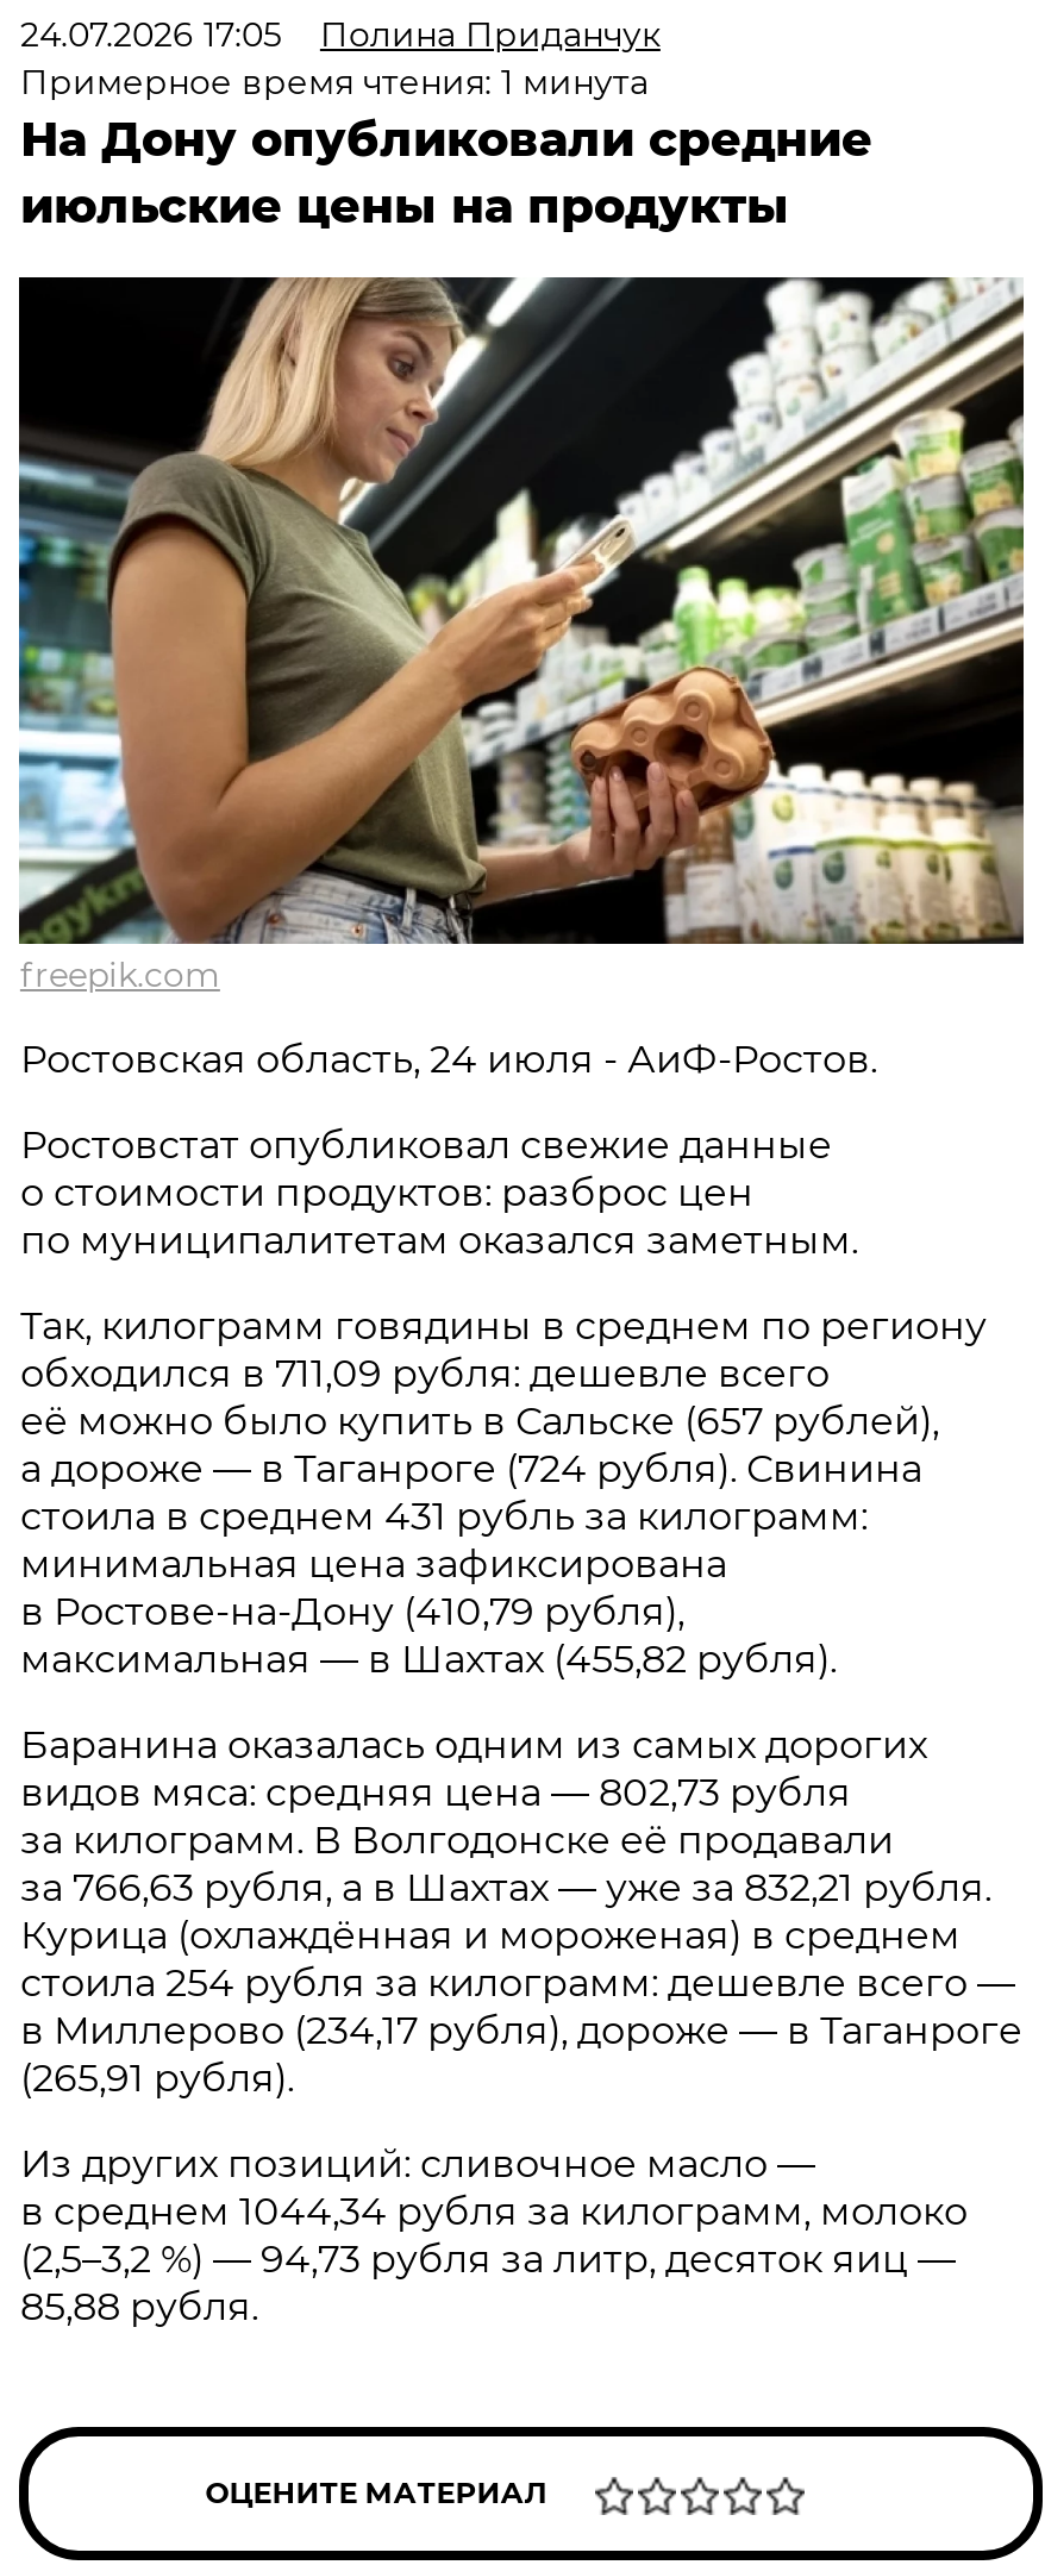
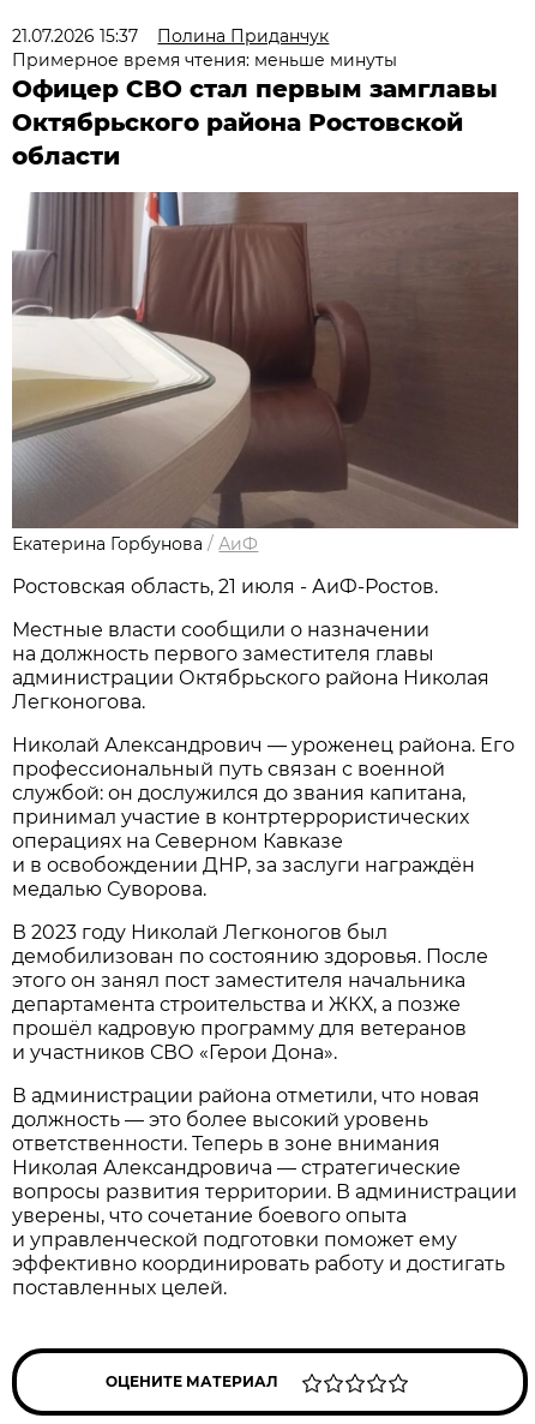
[20,13,660,56] 24.07.2026 17:05 Полина Приданчук -> [12,25,329,47] 21.07.2026 15:37 Полина Приданчук
[20,60,872,234] Примерное время чтения: 1 минута | На Дону опубликовали средние | июльские цены на продукты -> [12,49,498,170] Примерное время чтения: меньше минуты | Офицер СВО стал первым замглавы | Октябрьского района Ростовской | области
[17,275,1024,996] [image] | freepik.com -> [11,191,519,555] [image] | Екатерина Горбунова / АиФ
[20,1036,877,1082] Ростовская область, 24 июля - АиФ-Ростов. -> [12,575,438,598] Ростовская область, 21 июля - АиФ-Ростов.
[20,1122,858,1263] Ростовстат опубликовал свежие данные | о стоимости продуктов: разброс цен | по муниципалитетам оказался заметным. -> [12,618,490,713] Местные власти сообщили о назначении | на должность первого заместителя главы | администрации Октябрьского района Николая | Легконогова.
[20,1303,986,1682] Так, килограмм говядины в среднем по региону | обходился в 711,09 рубля: дешевле всего | её можно было купить в Сальске (657 рублей), | а дороже — в Таганроге (724 рубля). Свинина | стоила в среднем 431 рубль за килограмм: | минимальная цена зафиксирована | в Ростове‑на‑Дону (410,79 рубля), | максимальная — в Шахтах (455,82 рубля). -> [12,733,515,900] Николай Александрович — уроженец района. Его | профессиональный путь связан с военной | службой: он дослужился до звания капитана, | принимал участие в контртеррористических | операциях на Северном Кавказе | и в освобождении ДНР, за заслуги награждён | медалью Суворова.
[20,1722,1022,2101] Баранина оказалась одним из самых дорогих | видов мяса: средняя цена — 802,73 рубля | за килограмм. В Волгодонске её продавали | за 766,63 рубля, а в Шахтах — уже за 832,21 рубля. | Курица (охлаждённая и мороженая) в среднем | стоила 254 рубля за килограмм: дешевле всего — | в Миллерово (234,17 рубля), дороже — в Таганроге | (265,91 рубля). -> [12,921,489,1064] В 2023 году Николай Легконогов был | демобилизован по состоянию здоровья. После | этого он занял пост заместителя начальника | департамента строительства и ЖКХ, а позже | прошёл кадровую программу для ветеранов | и участников СВО «Герои Дона».
[20,2141,967,2329] Из других позиций: сливочное масло — | в среднем 1044,34 рубля за килограмм, молоко | (2,5–3,2 %) — 94,73 рубля за литр, десяток яиц — | 85,88 рубля. -> [12,1084,517,1299] В администрации района отметили, что новая | должность — это более высокий уровень | ответственности. Теперь в зоне внимания | Николая Александровича — стратегические | вопросы развития территории. В администрации | уверены, что сочетание боевого опыта | и управленческой подготовки поможет ему | эффективно координировать работу и достигать | поставленных целей.

